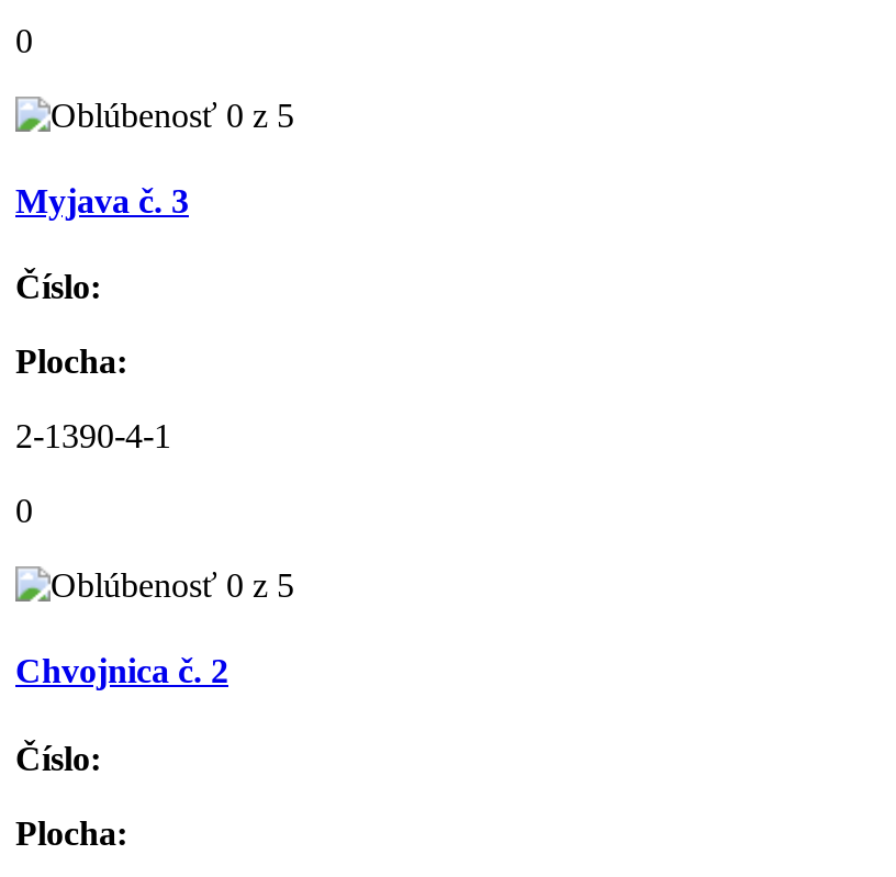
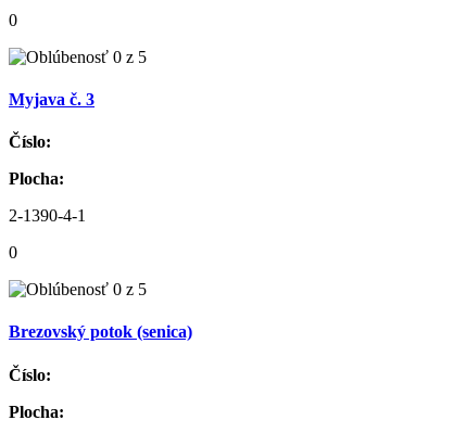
[15,653,228,690] Chvojnica č. 2 -> [9,323,192,341] Brezovský potok (senica)

